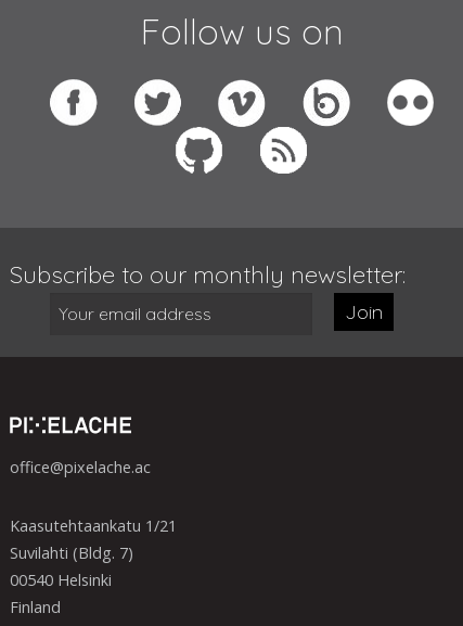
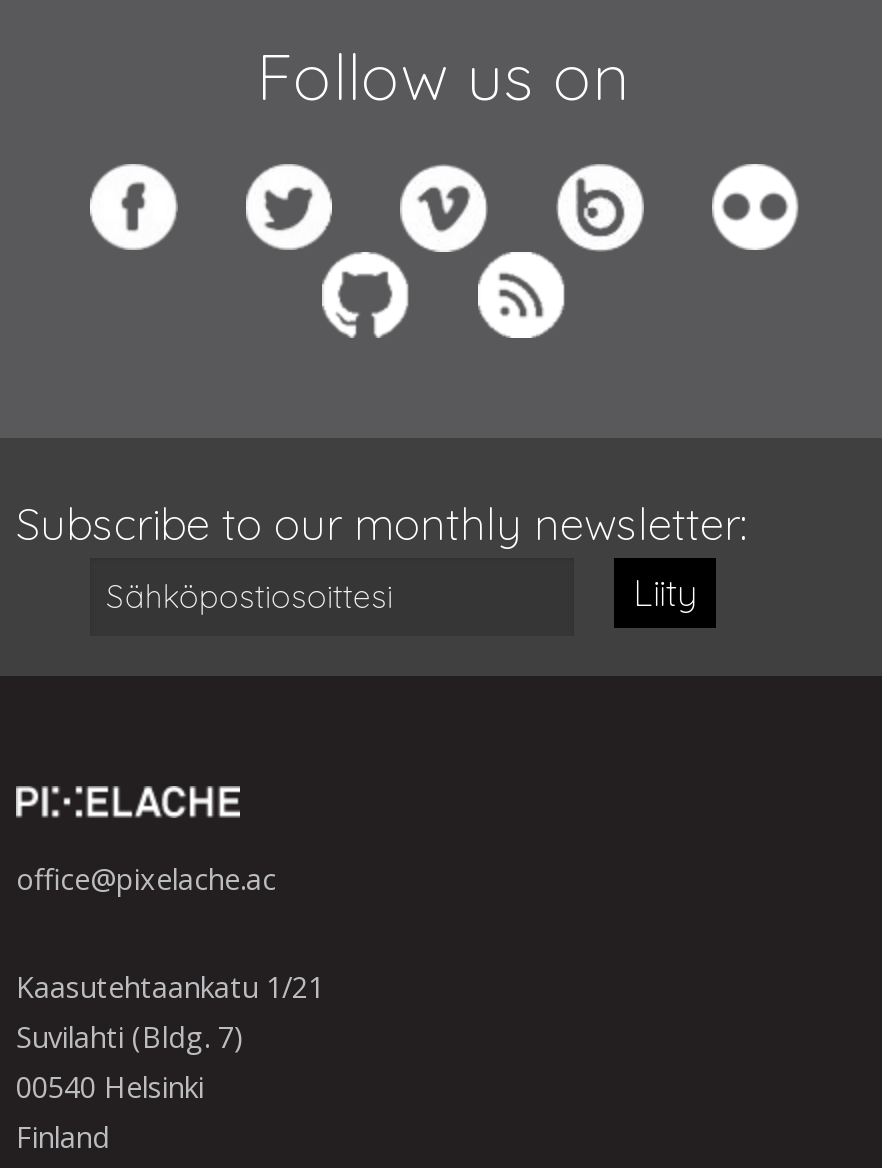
[344,299,382,324] Join -> [633,569,695,615] Liity

